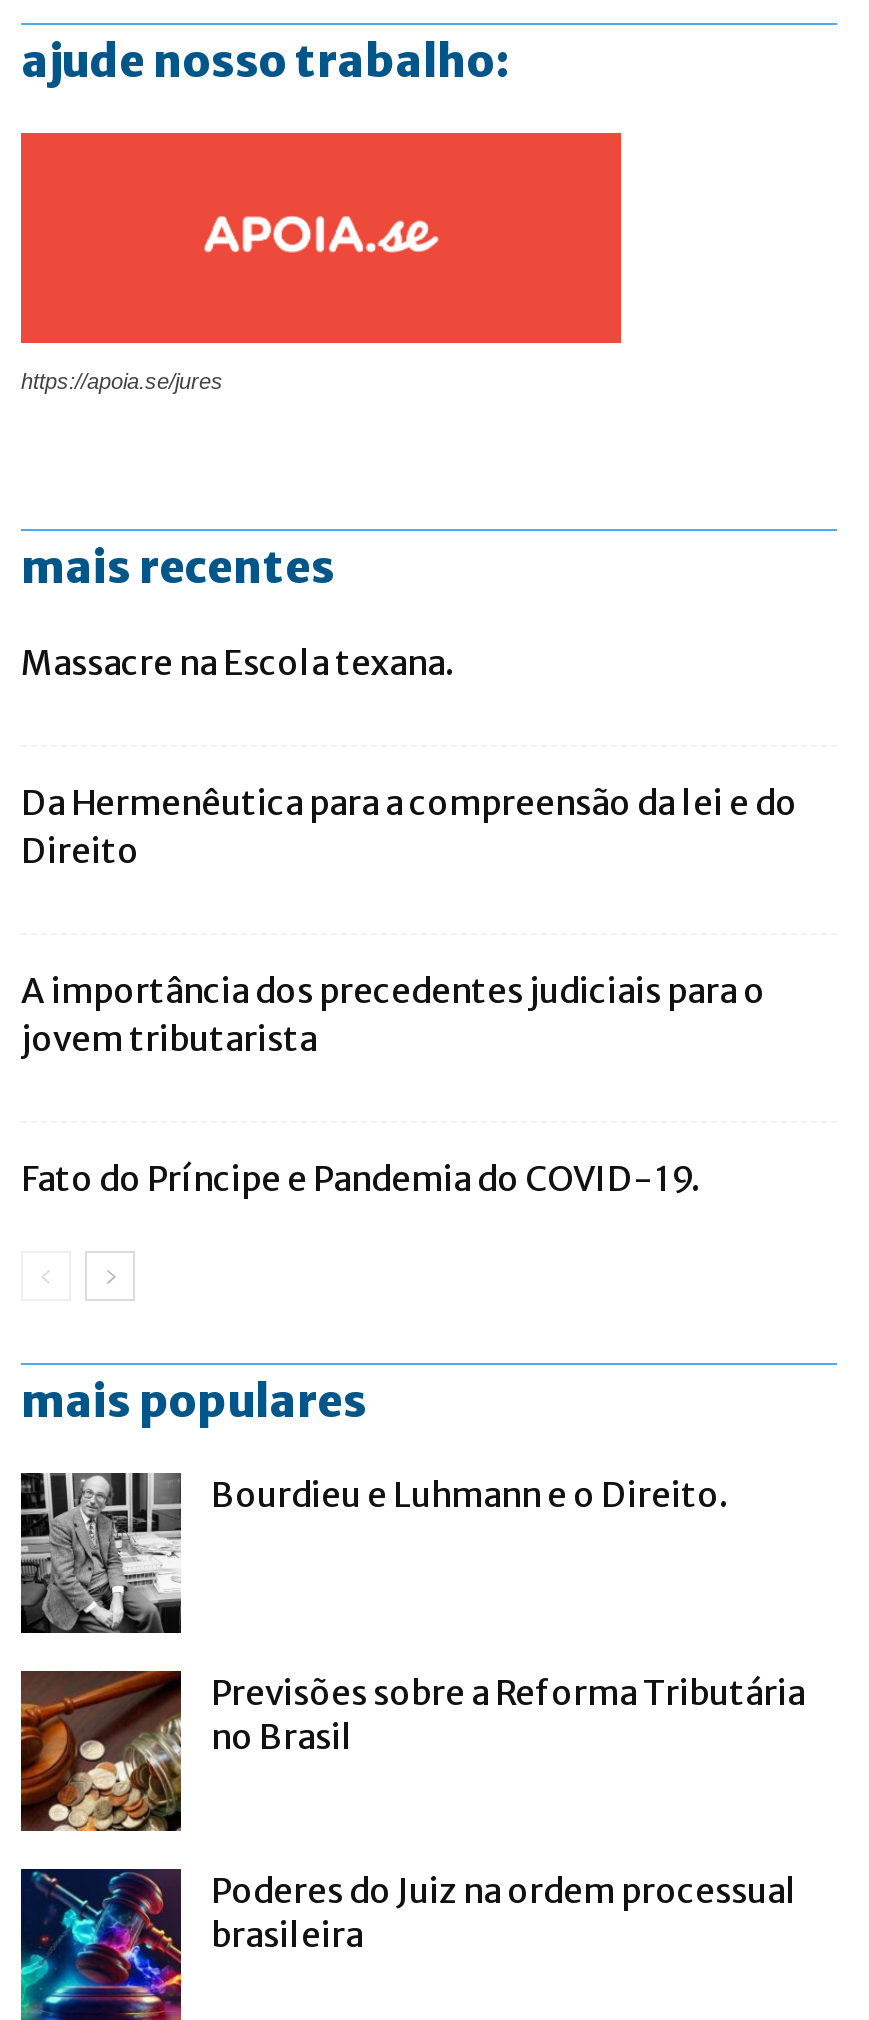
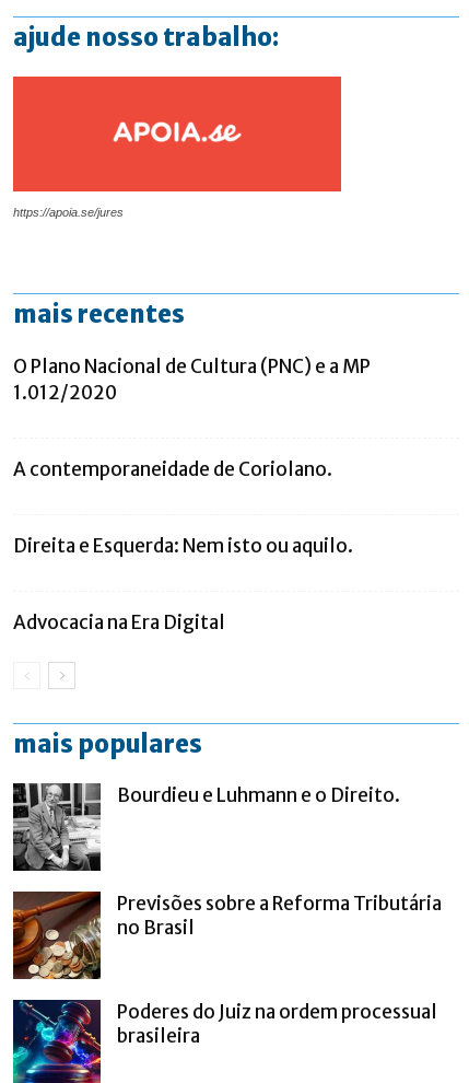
[21,642,455,686] Massacre na Escola texana. -> [13,355,371,405] O Plano Nacional de Cultura (PNC) e a MP | 1.012/2020
[21,782,797,874] Da Hermenêutica para a compreensão da lei e do | Direito -> [13,458,332,482] A contemporaneidade de Coriolano.
[21,970,765,1062] A importância dos precedentes judiciais para o | jovem tributarista -> [13,534,353,558] Direita e Esquerda: Nem isto ou aquilo.
[21,1158,701,1202] Fato do Príncipe e Pandemia do COVID-19. -> [13,611,225,635] Advocacia na Era Digital

